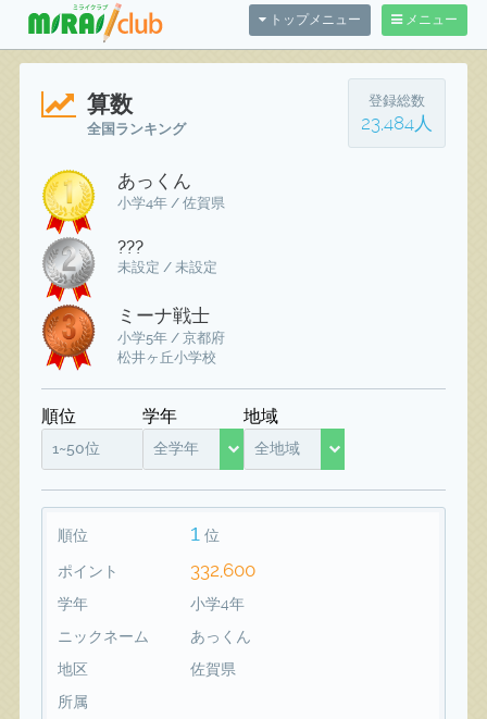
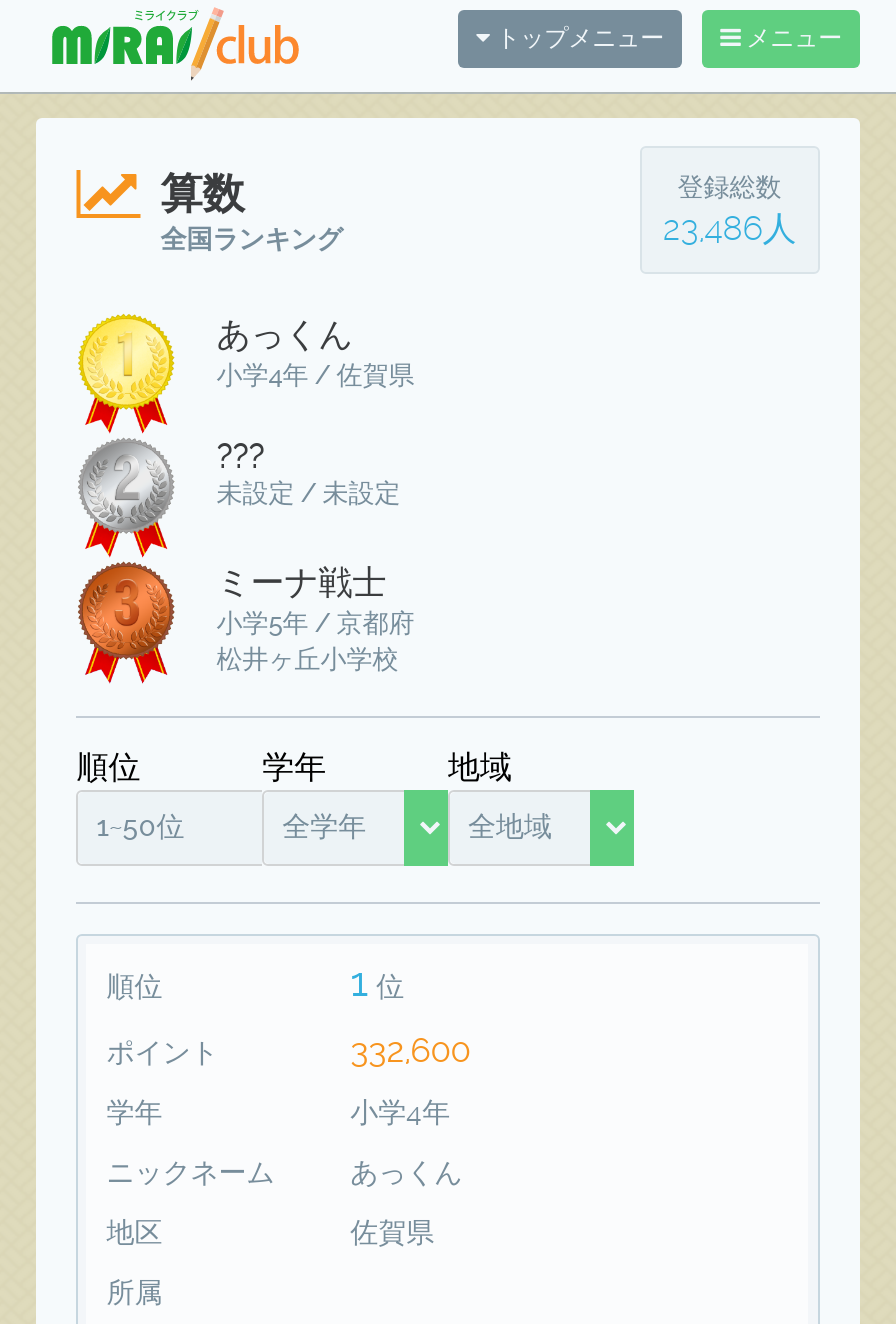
[361,112,432,133] 23,484人 -> [663,207,797,247] 23,486人

